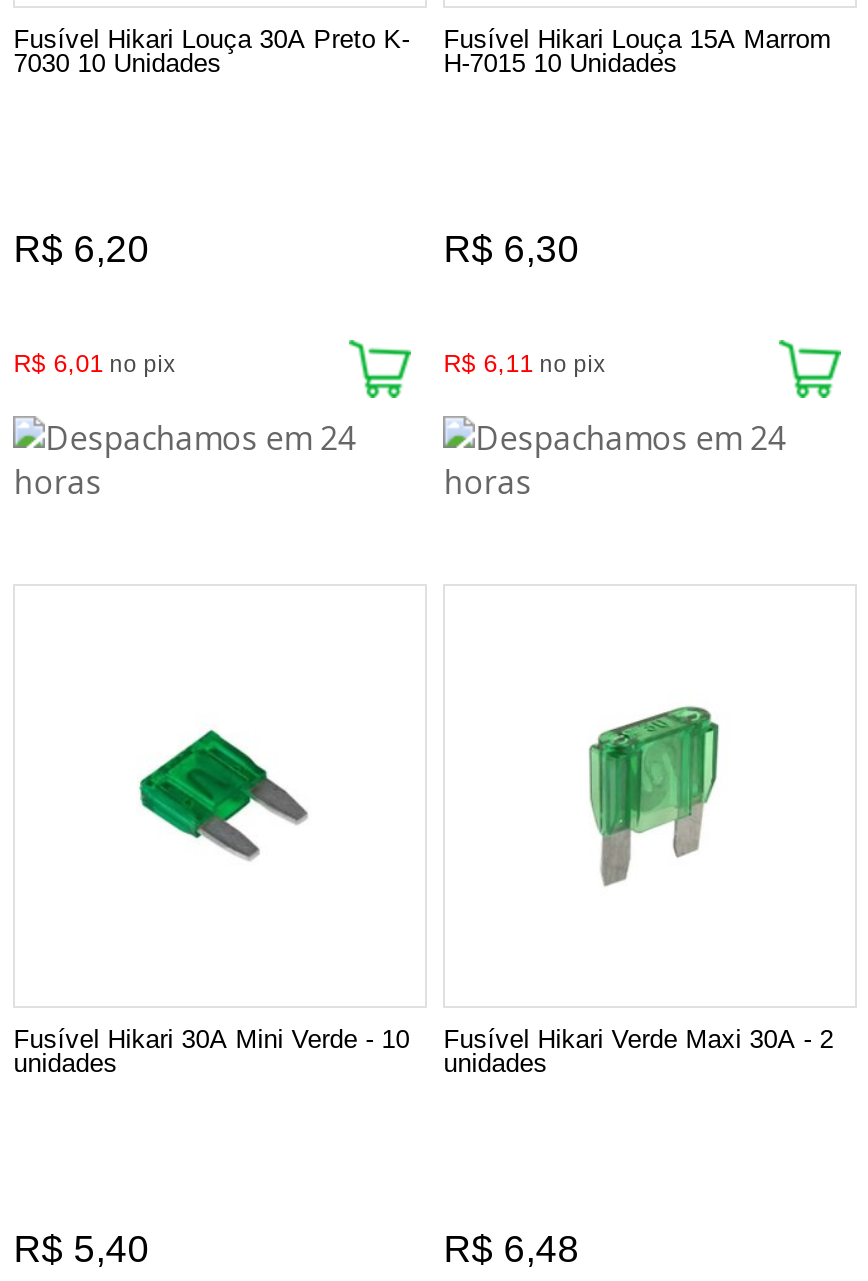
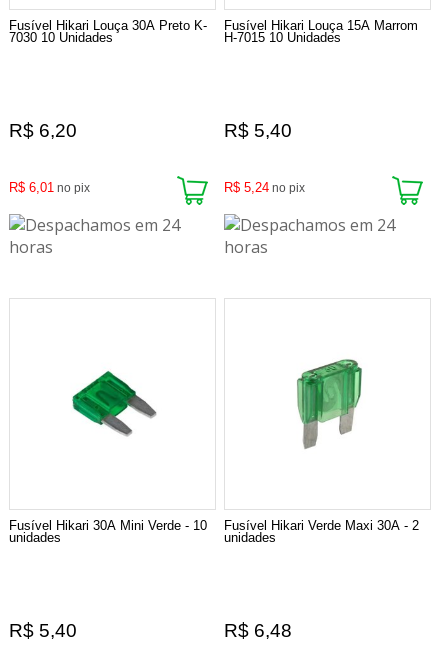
[444,227,580,269] R$ 6,30 -> [224,120,292,141] R$ 5,40
[444,349,534,377] R$ 6,11 -> [224,181,269,195] R$ 5,24

